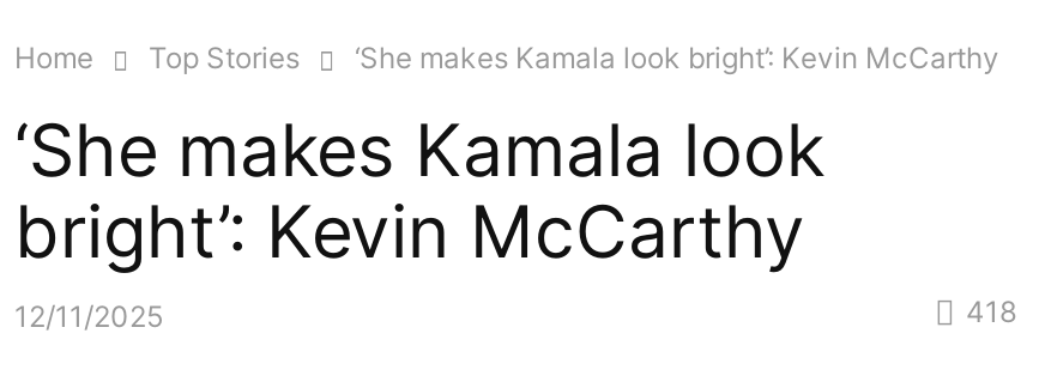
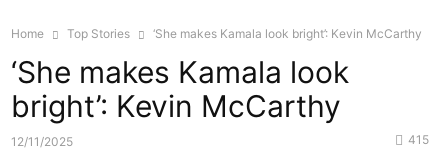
[966,293,1016,329] 418 -> [408,132,429,147] 415

